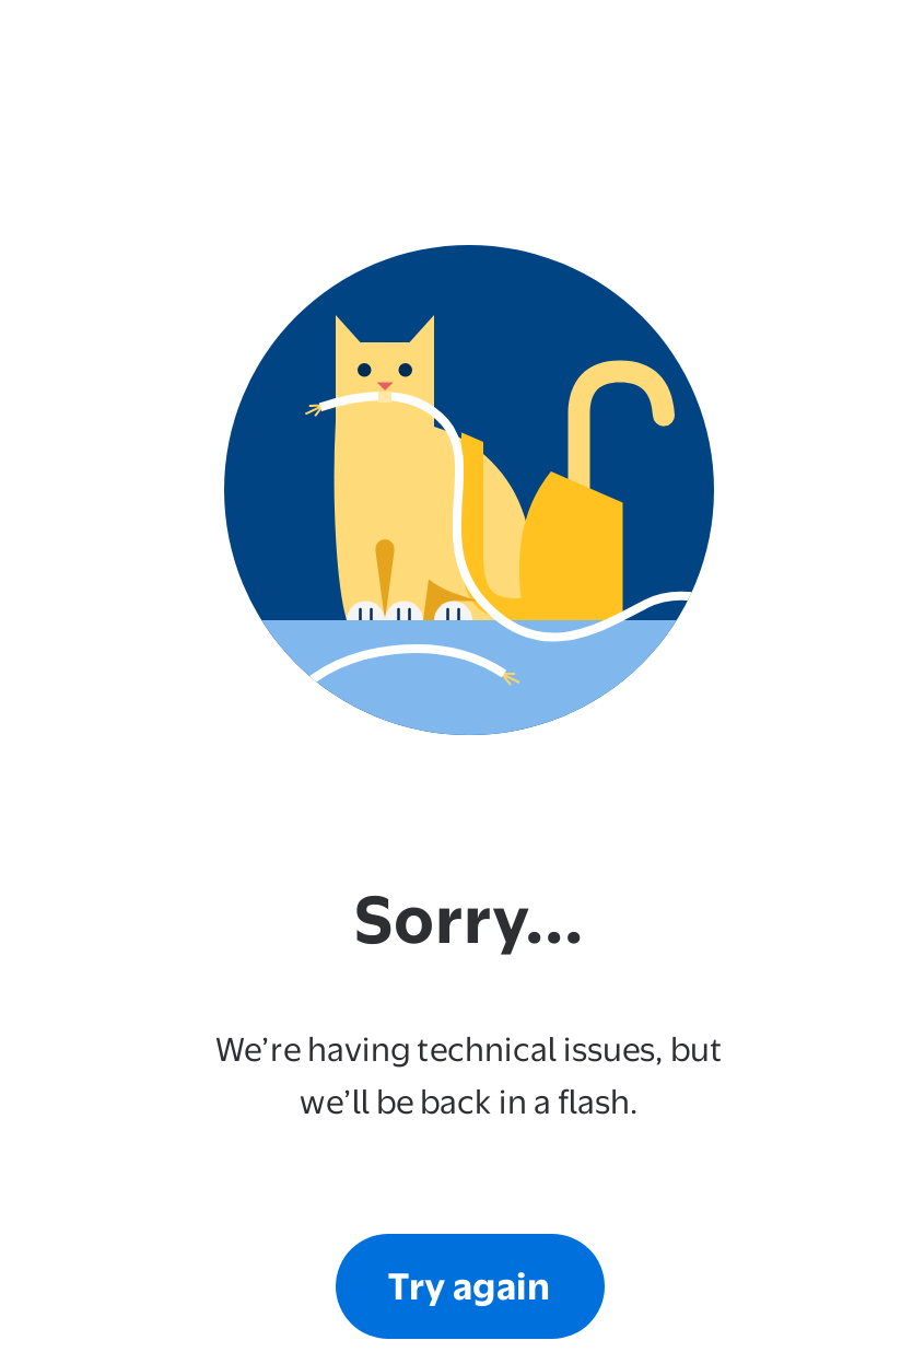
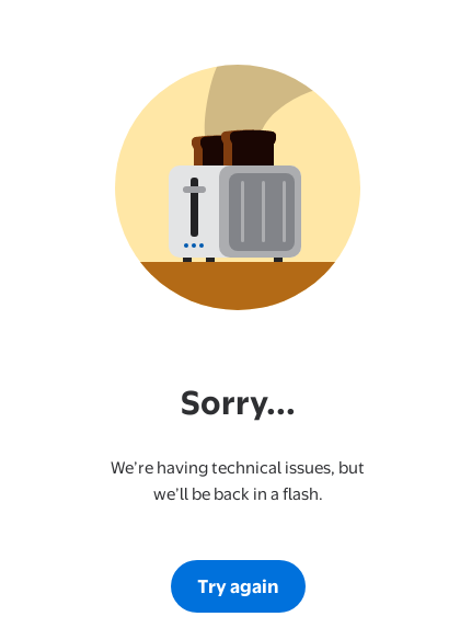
[222,243,716,737] [image] -> [115,65,360,311] [image]

